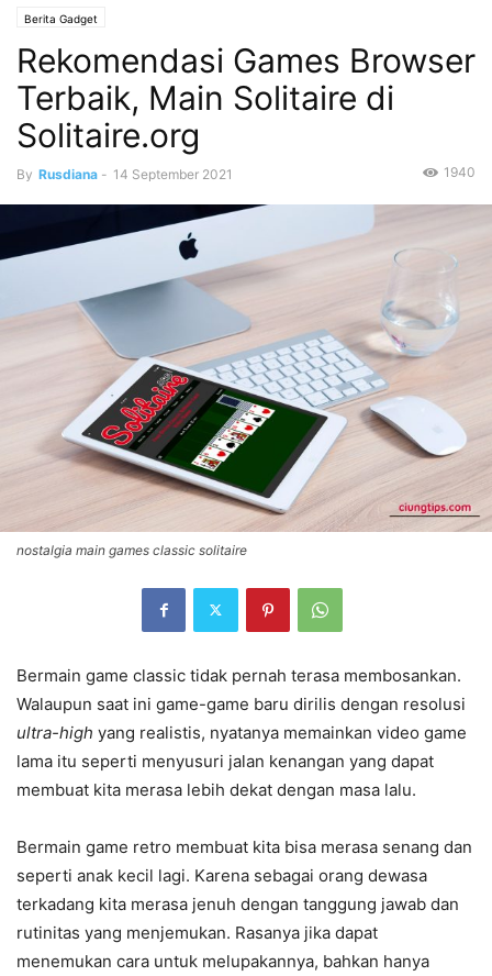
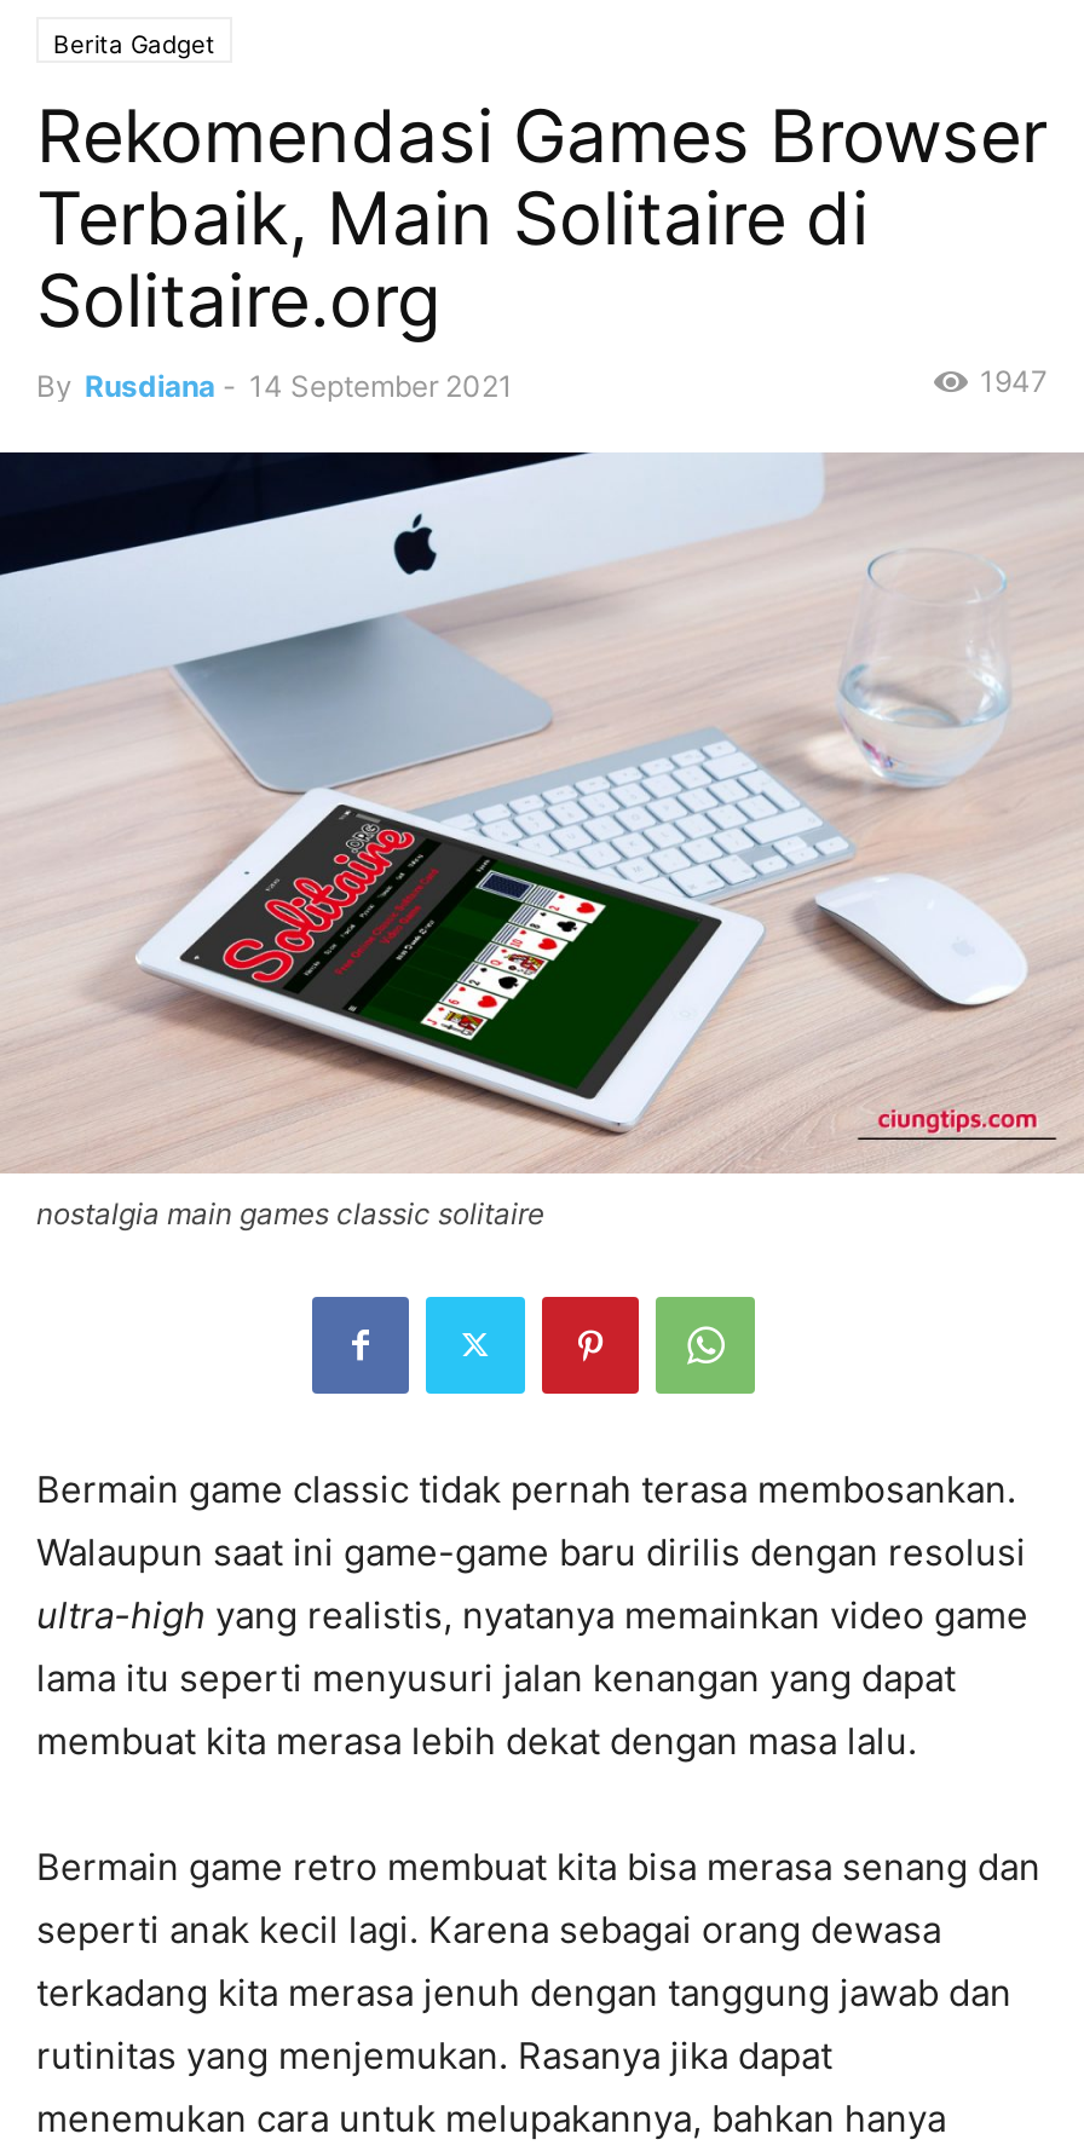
[444,164,476,180] 1940 -> [980,363,1048,399] 1947

